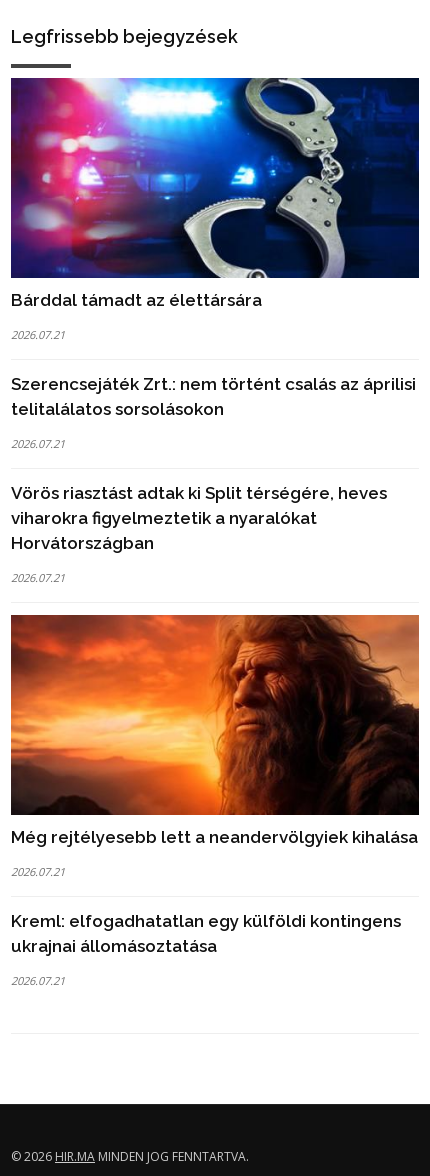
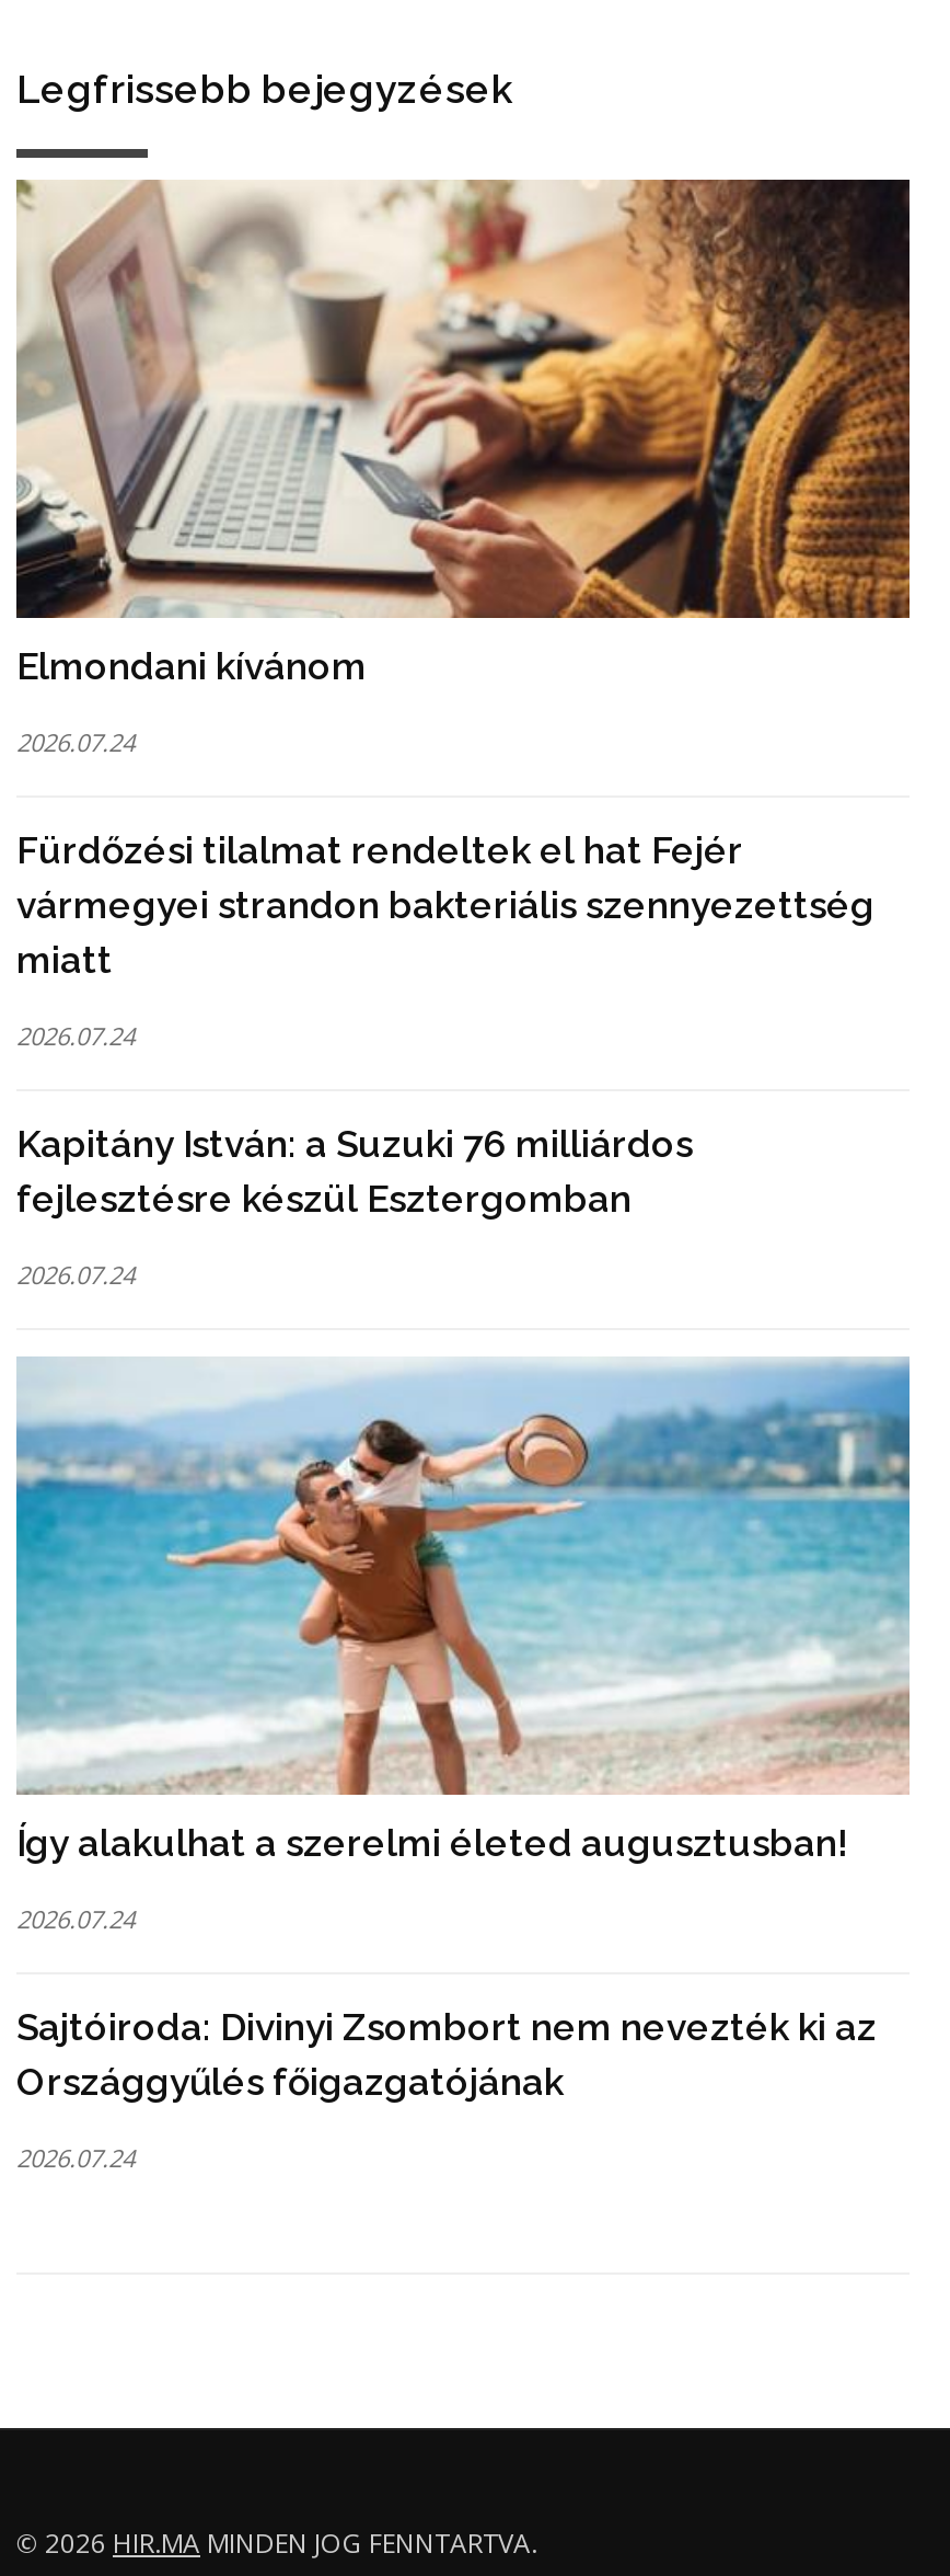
[10,77,420,310] [image] | Bárddal támadt az élettársára -> [14,178,912,688] [image] | Elmondani kívánom
[11,327,65,342] 2026.07.21 -> [16,725,135,758] 2026.07.24
[11,374,416,419] Szerencsejáték Zrt.: nem történt csalás az áprilisi | telitalálatos sorsolásokon -> [16,828,874,981] Fürdőzési tilalmat rendeltek el hat Fejér | vármegyei strandon bakteriális szennyezettség | miatt
[11,436,65,451] 2026.07.21 -> [16,1019,135,1051] 2026.07.24
[11,483,387,553] Vörös riasztást adtak ki Split térségére, heves | viharokra figyelmeztetik a nyaralókat | Horvátországban -> [16,1122,693,1220] Kapitány István: a Suzuki 76 milliárdos | fejlesztésre készül Esztergomban
[11,570,65,585] 2026.07.21 -> [16,1257,135,1290] 2026.07.24
[10,614,420,847] [image] | Még rejtélyesebb lett a neandervölgyiek kihalása -> [14,1356,912,1864] [image] | Így alakulhat a szerelmi életed augusztusban!
[11,864,65,879] 2026.07.21 -> [16,1902,135,1935] 2026.07.24
[11,911,401,956] Kreml: elfogadhatatlan egy külföldi kontingens | ukrajnai állomásoztatása -> [16,2005,877,2103] Sajtóiroda: Divinyi Zsombort nem nevezték ki az | Országgyűlés főigazgatójának
[11,973,65,988] 2026.07.21 -> [16,2141,135,2173] 2026.07.24

